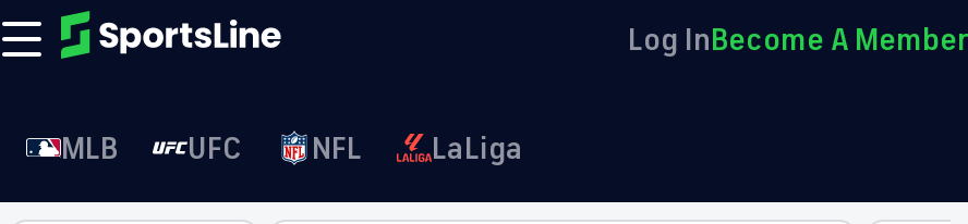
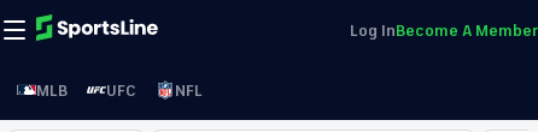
[432,129,523,166] LaLiga -> none

